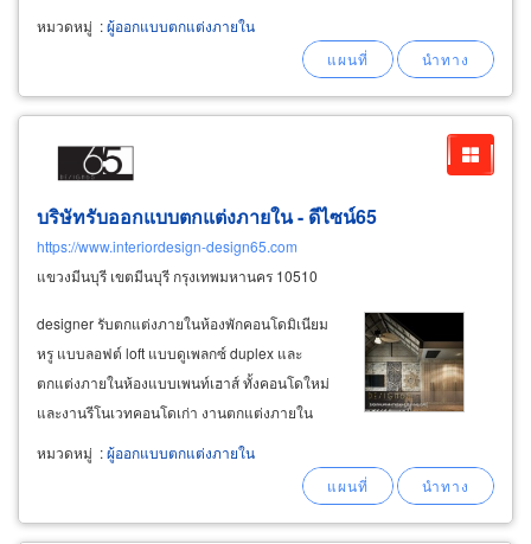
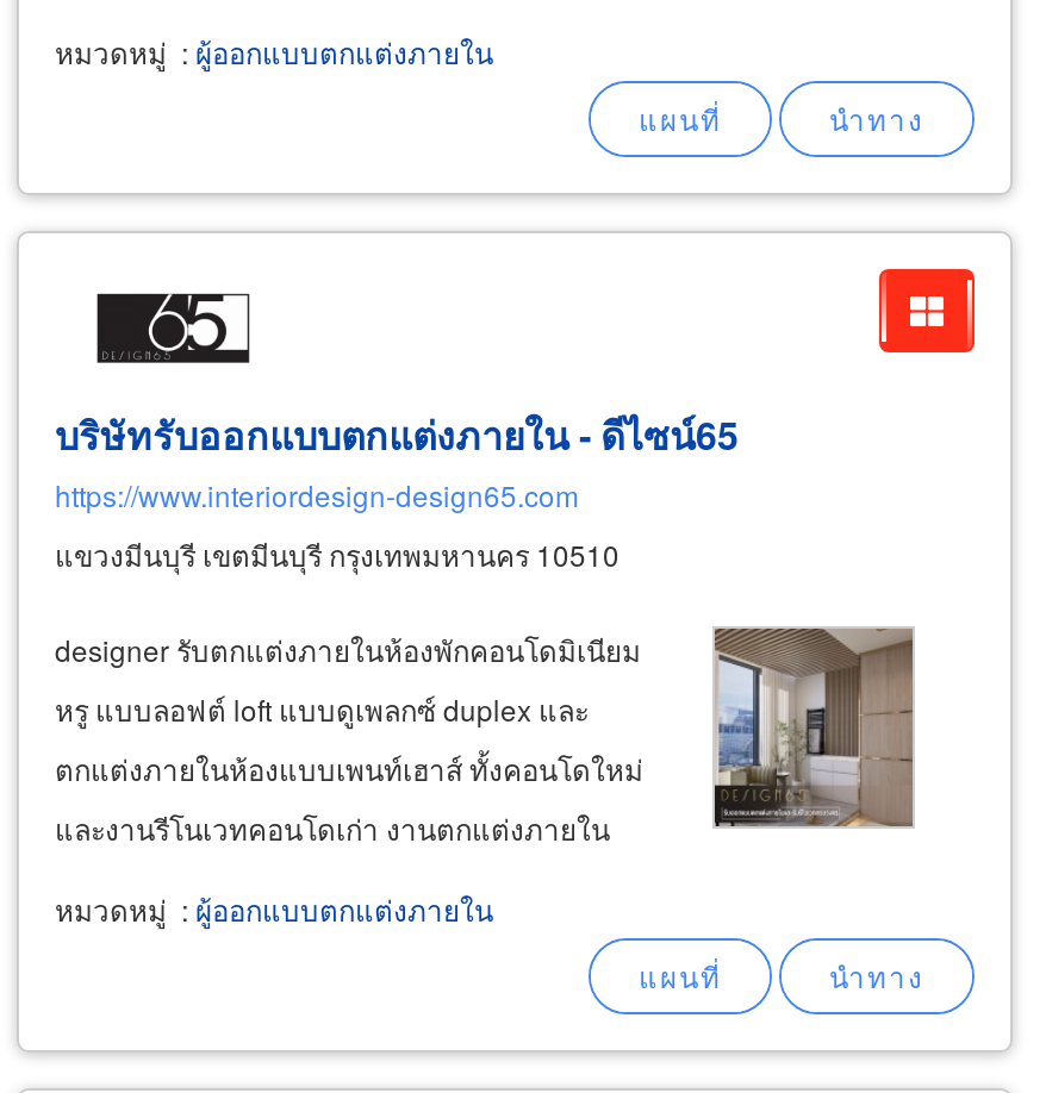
[364,312,465,411] [image] -> [712,626,915,829] [image]

